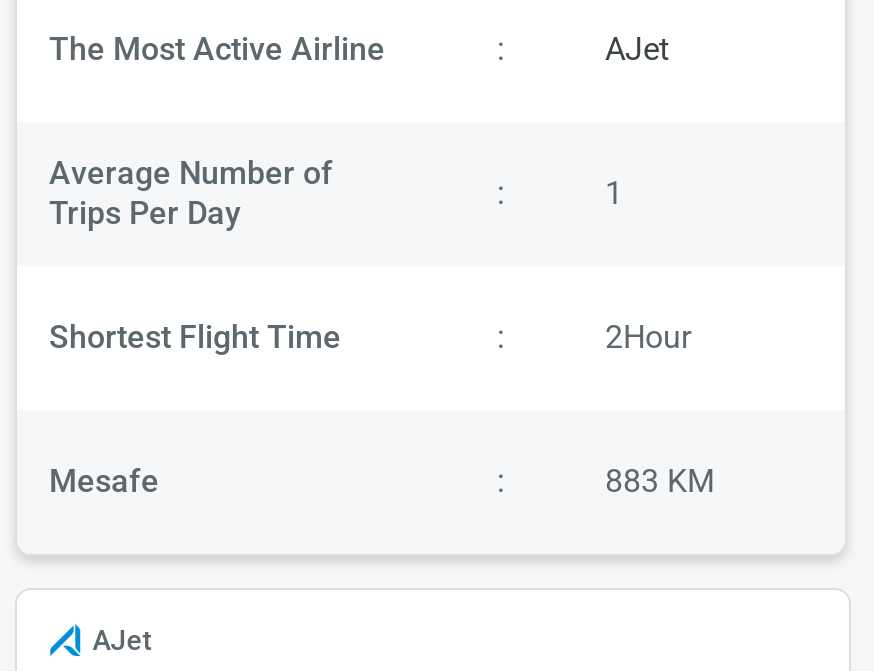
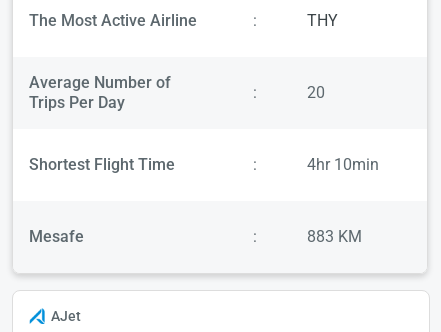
[605,31,669,69] AJet -> [307,11,338,30] THY
[605,175,623,213] 1 -> [307,83,325,102] 20
[605,319,691,357] 2Hour -> [307,155,379,174] 4hr 10min

